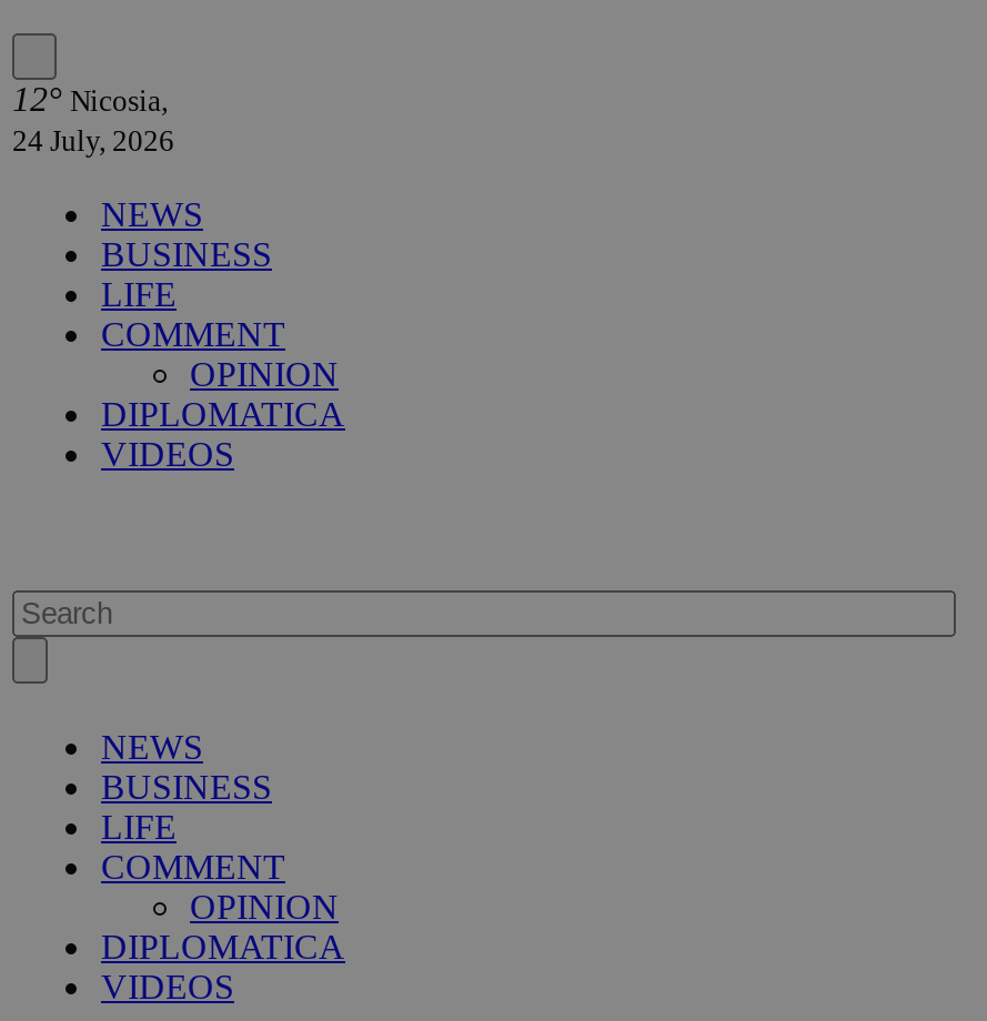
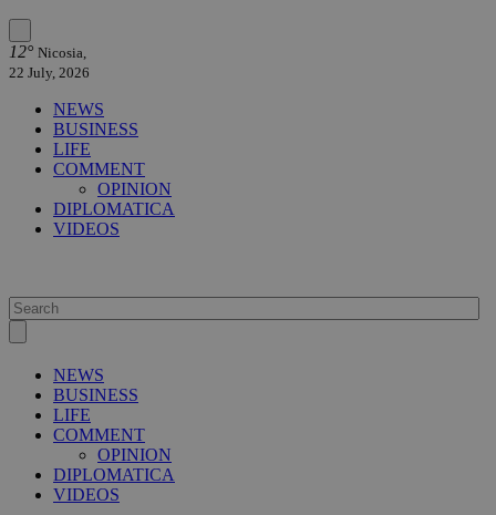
[12,125,174,158] 24 July, 2026 -> [9,65,90,81] 22 July, 2026

